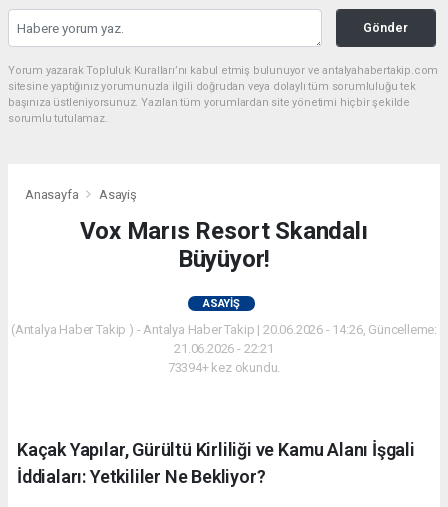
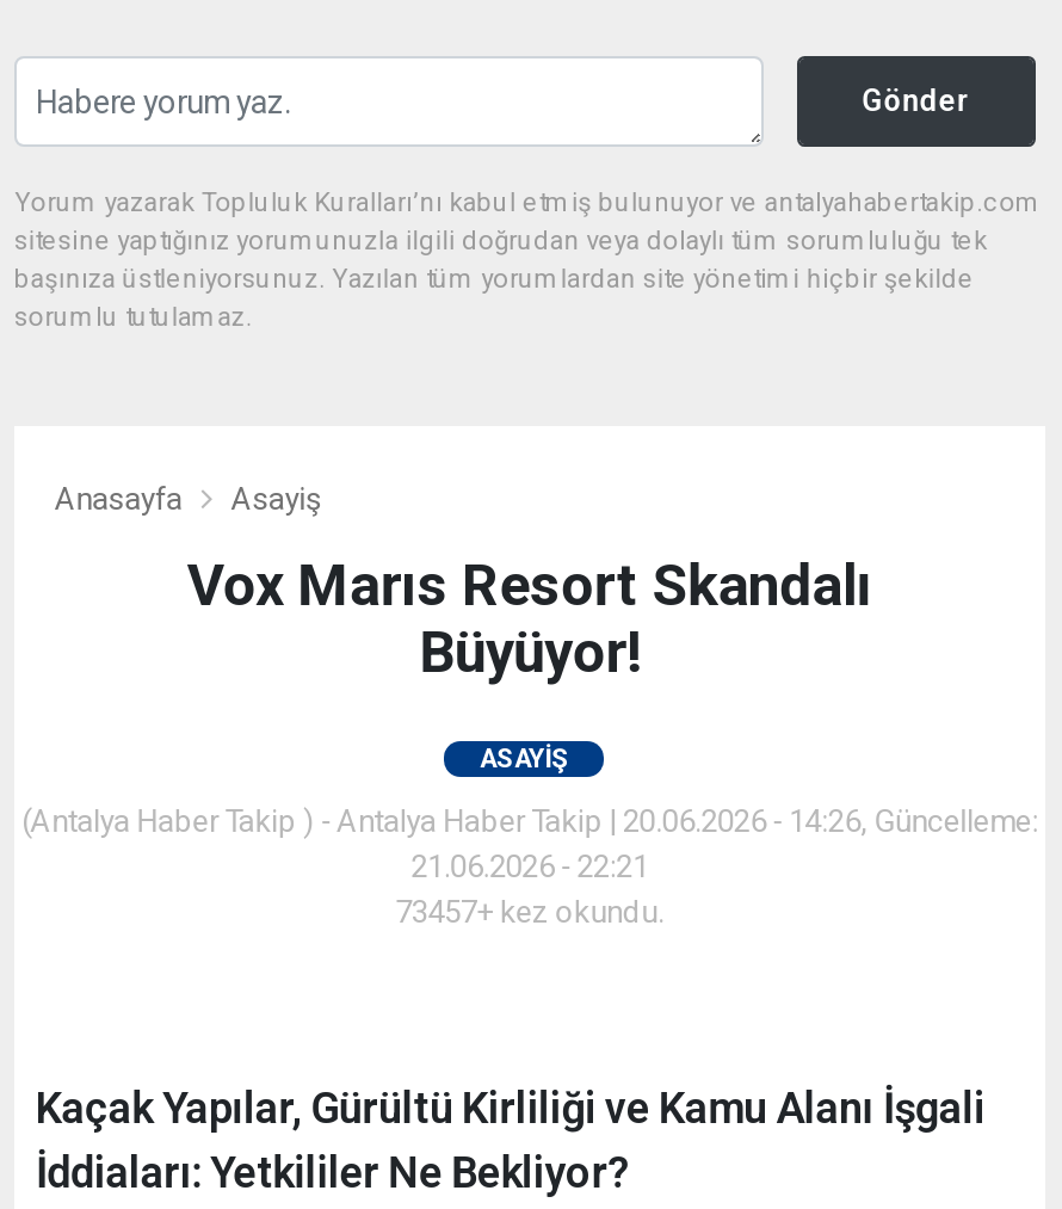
[168,360,280,375] 73394+ kez okundu. -> [395,895,664,930] 73457+ kez okundu.

